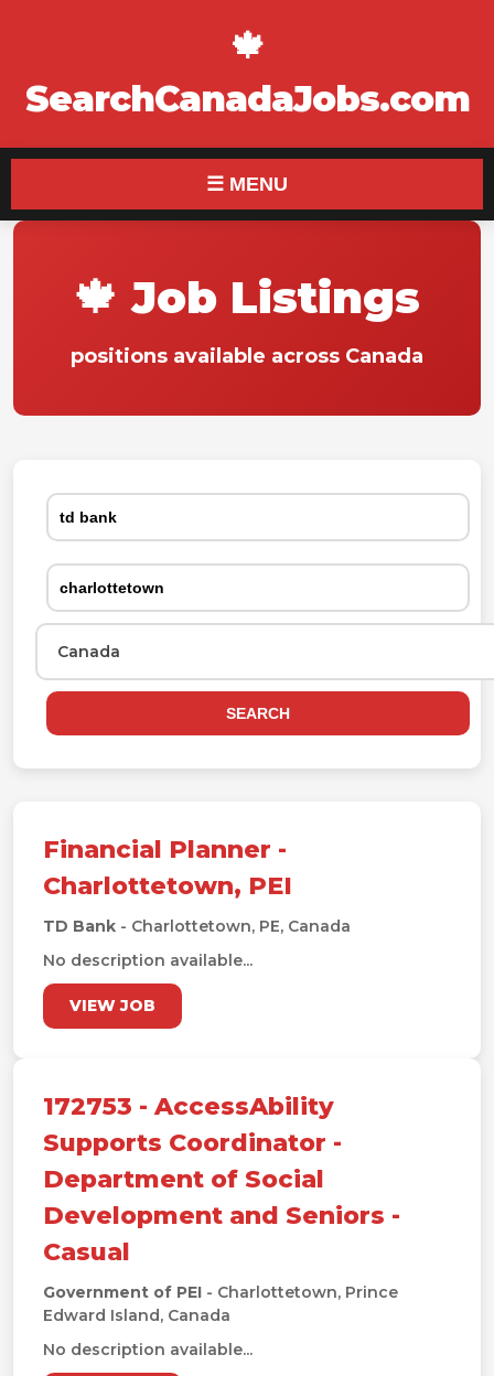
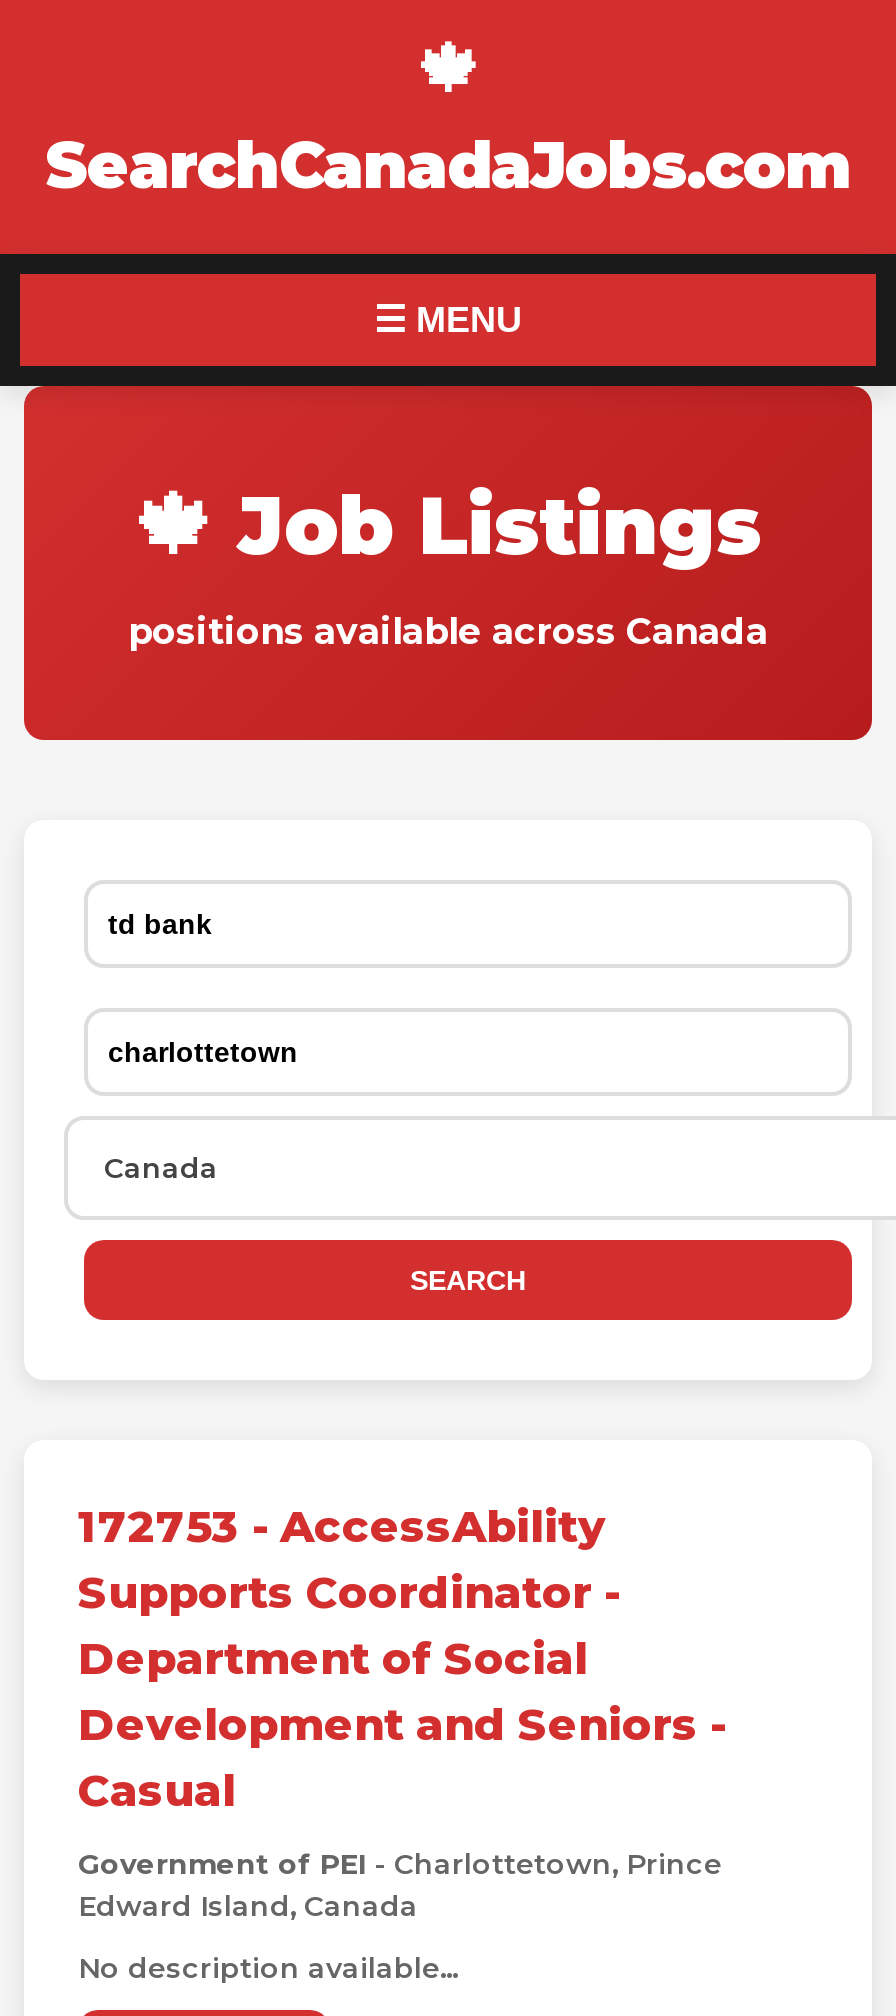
[43,835,351,1015] Financial Planner - | Charlottetown, PEI | TD Bank - Charlottetown, PE, Canada | No description available... | VIEW JOB -> none

